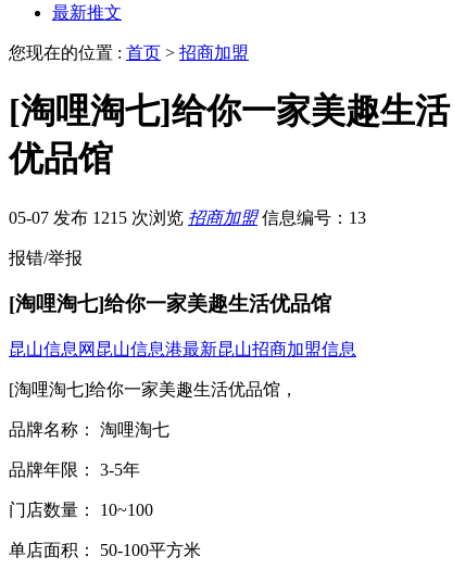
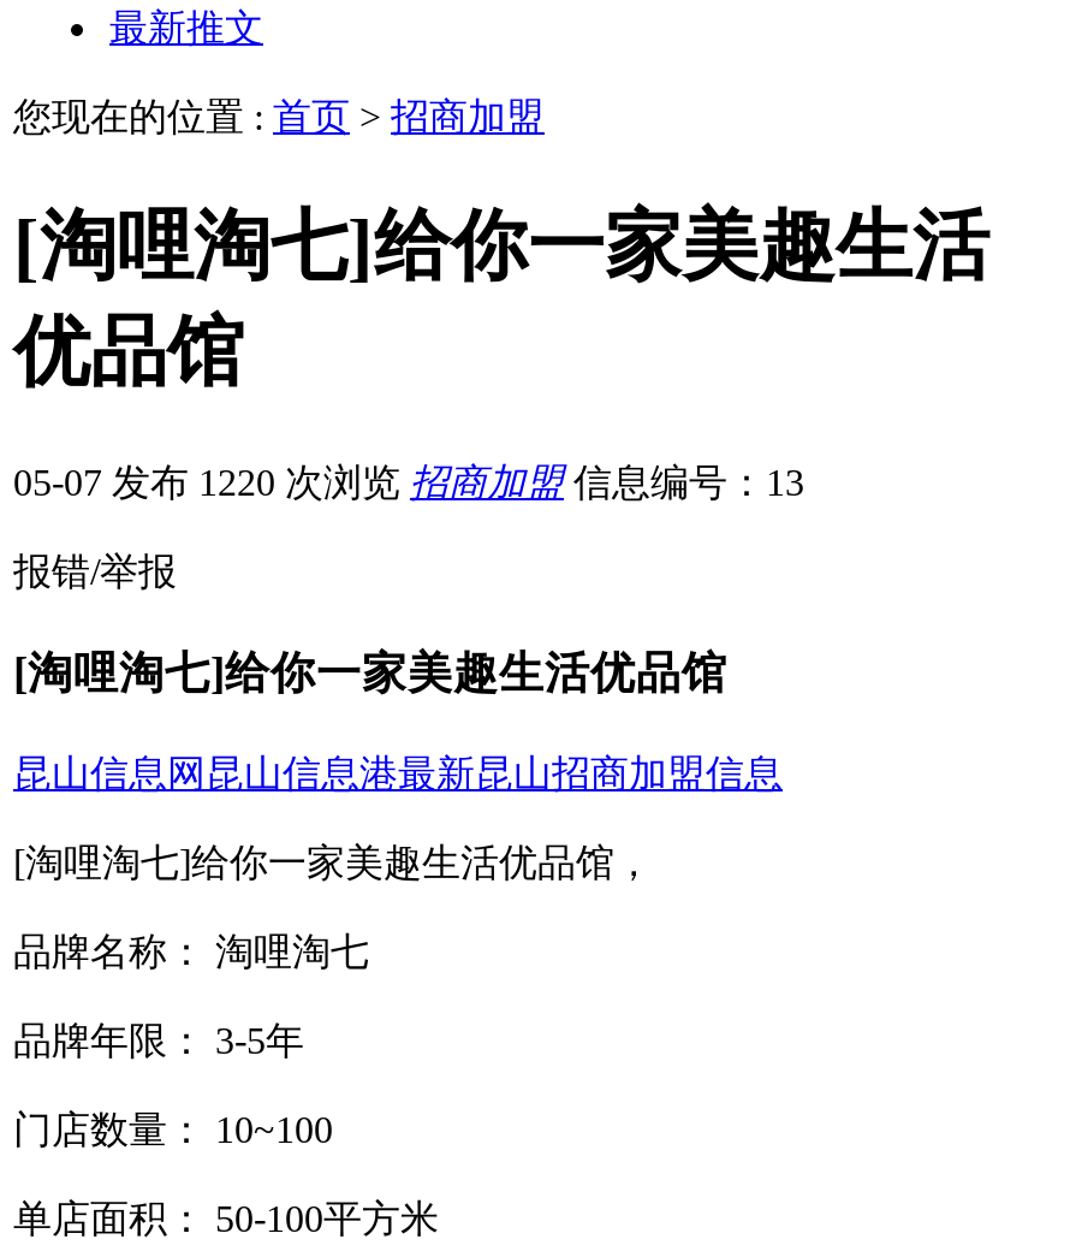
[9,208,366,227] 05-07 发布 1215 次浏览 招商加盟 信息编号：13 -> [13,461,804,502] 05-07 发布 1220 次浏览 招商加盟 信息编号：13

